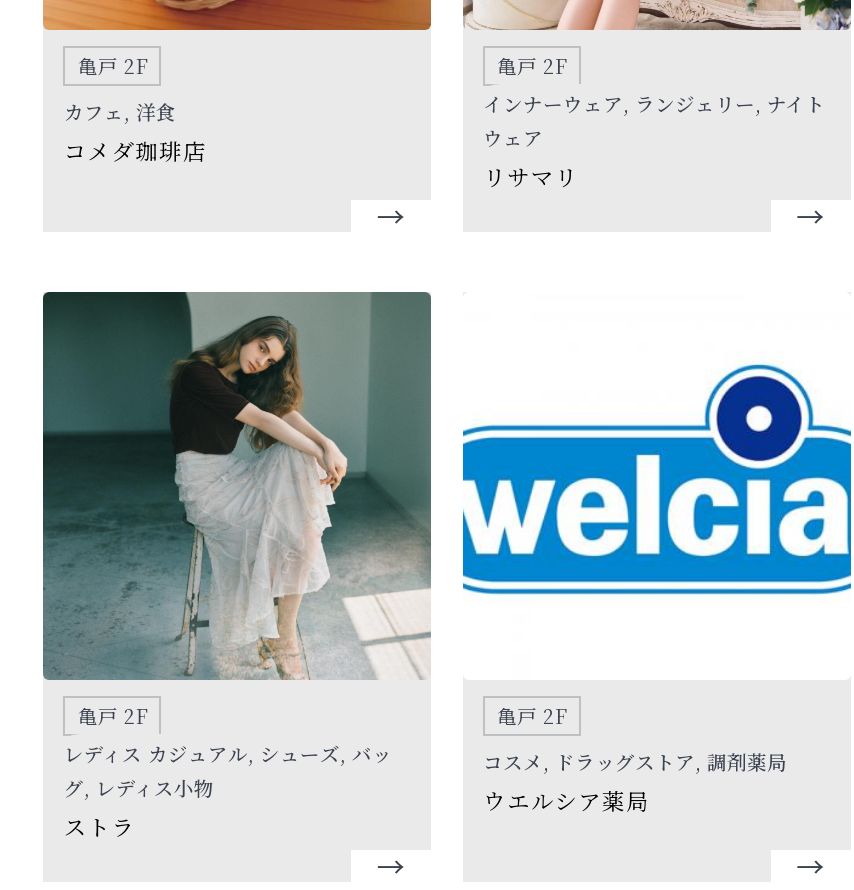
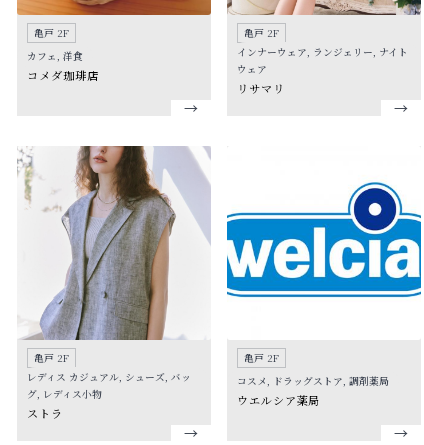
[41,290,433,680] [image] -> [17,146,211,341] [image]

